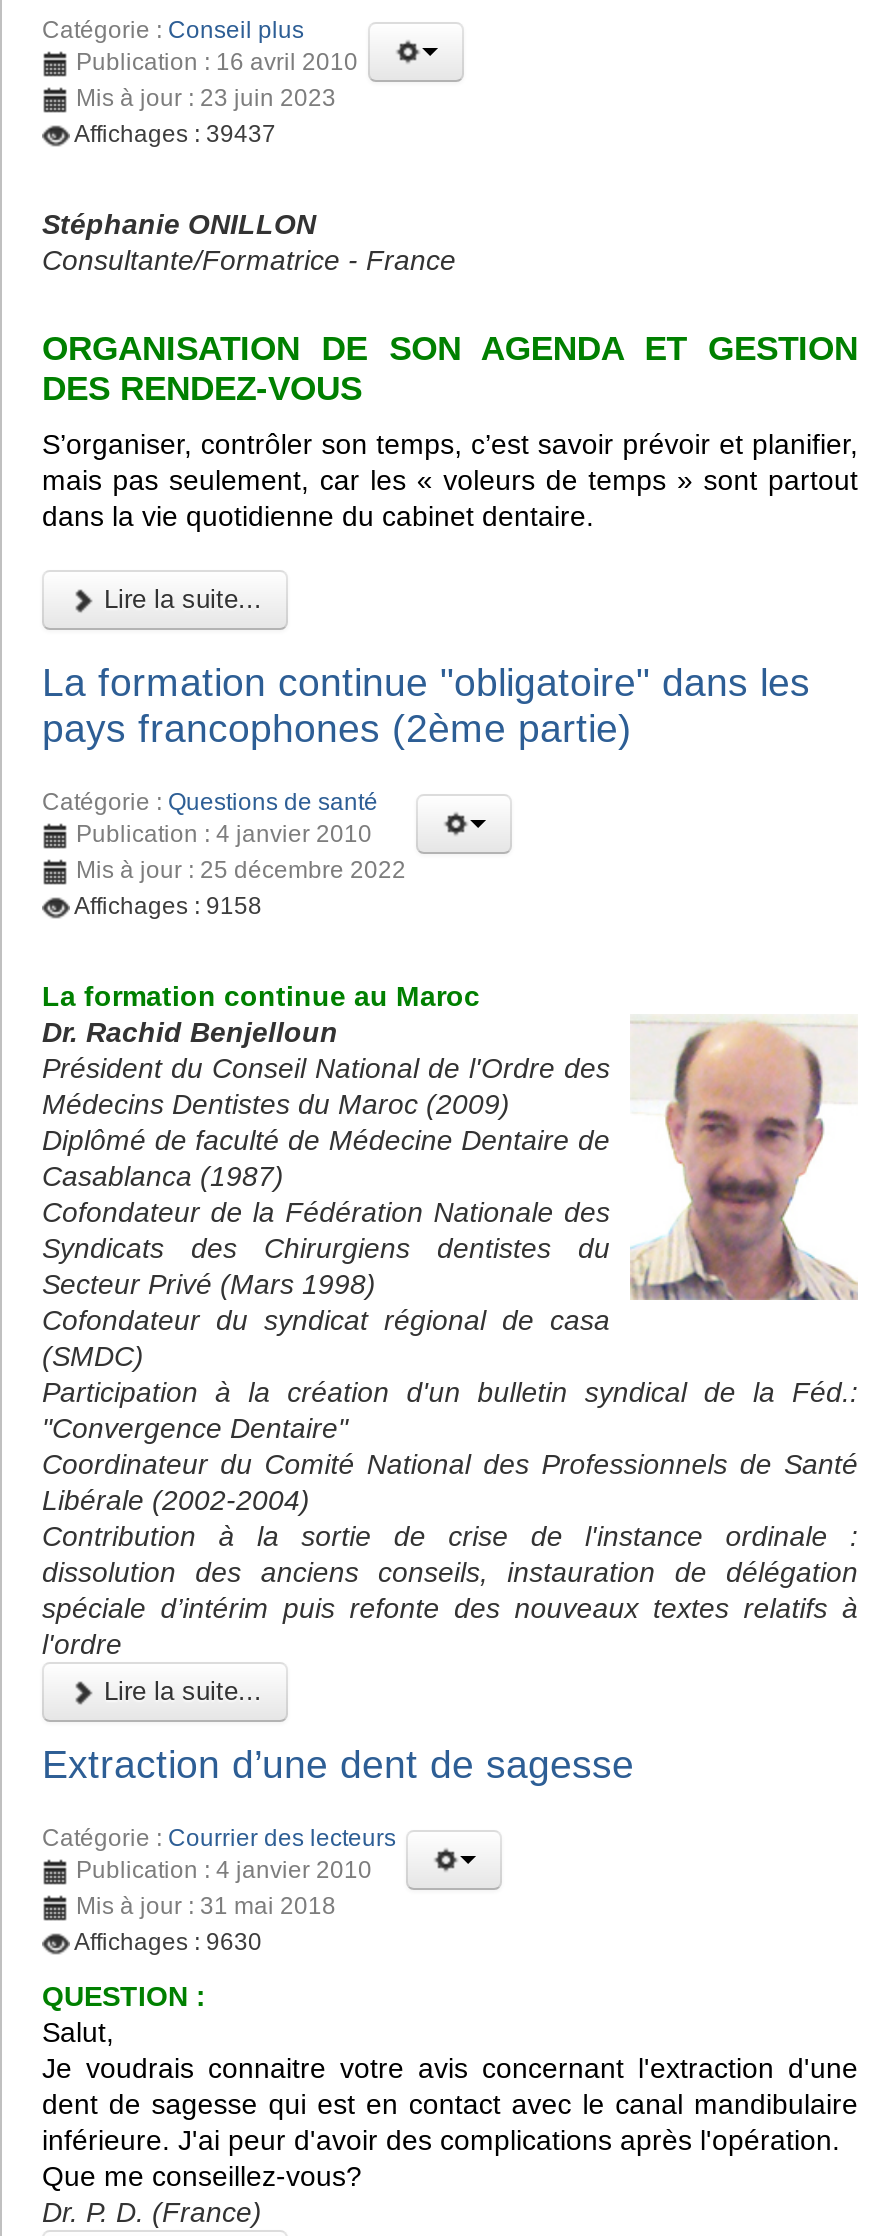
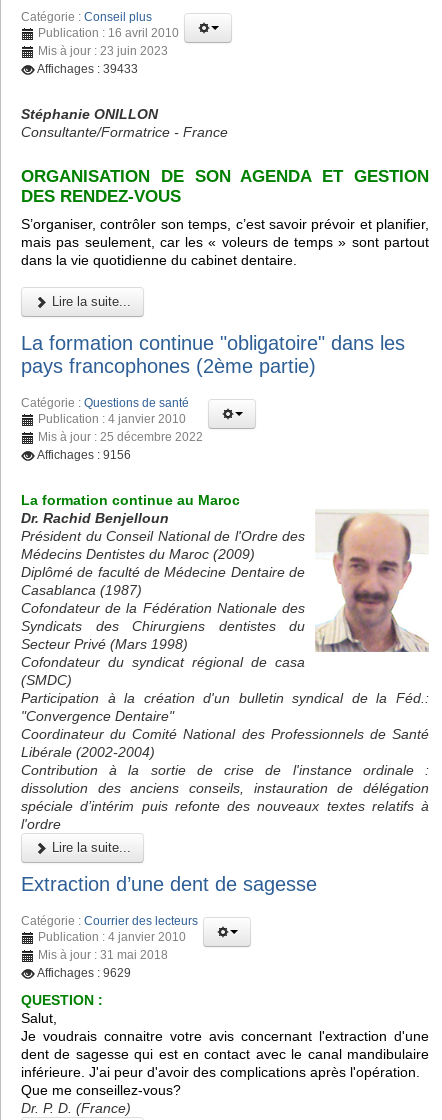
[74,119,276,147] Affichages : 39437 -> [37,62,138,76] Affichages : 39433
[74,892,262,920] Affichages : 9158 -> [37,448,131,462] Affichages : 9156
[74,1927,262,1955] Affichages : 9630 -> [37,966,131,980] Affichages : 9629

